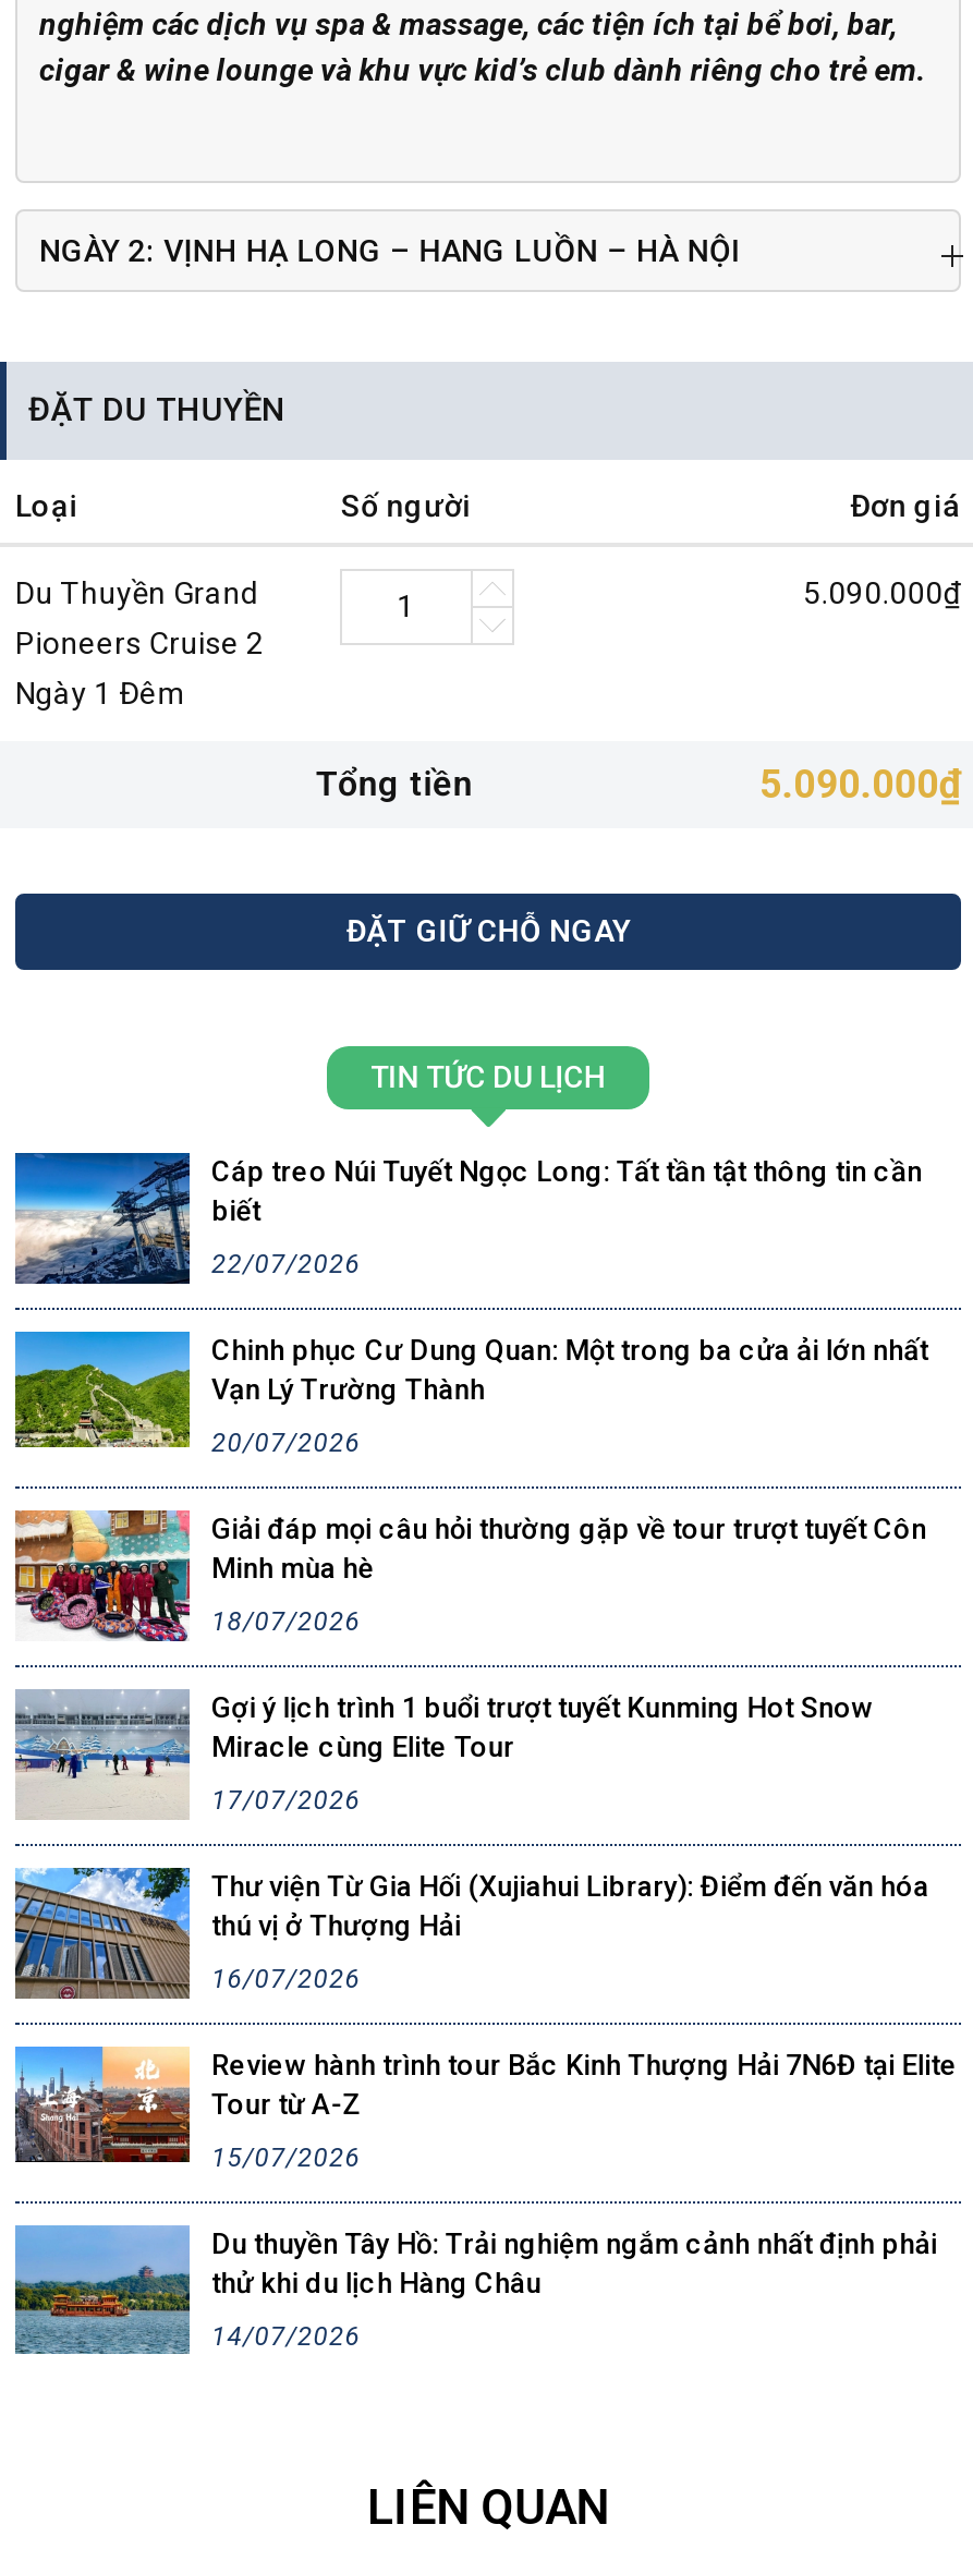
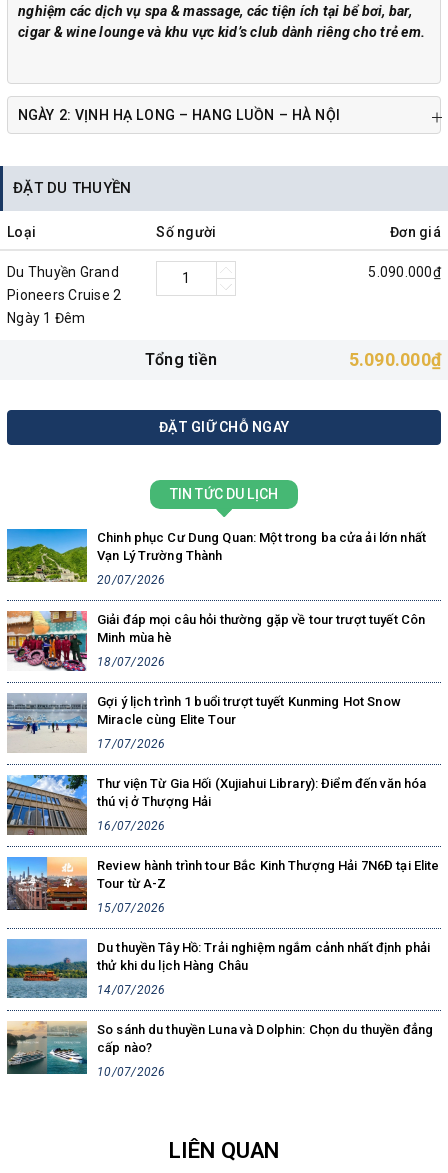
[13,1153,922,1286] [image] | Cáp treo Núi Tuyết Ngọc Long: Tất tần tật thông tin cần | biết | 22/07/2026 -> none
moved [11,1332,958,2352] -> [5,529,439,997]: [image] | Chinh phục Cư Dung Quan: Một trong ba cửa ải lớn nhất | Vạn Lý Trường Thành | ... | thử khi du lịch Hàng Châu | 14/07/2026
none -> [6,1020,433,1079] [image] | So sánh du thuyền Luna và Dolphin: Chọn du thuyền đẳng | cấp nào? | 10/07/2026

